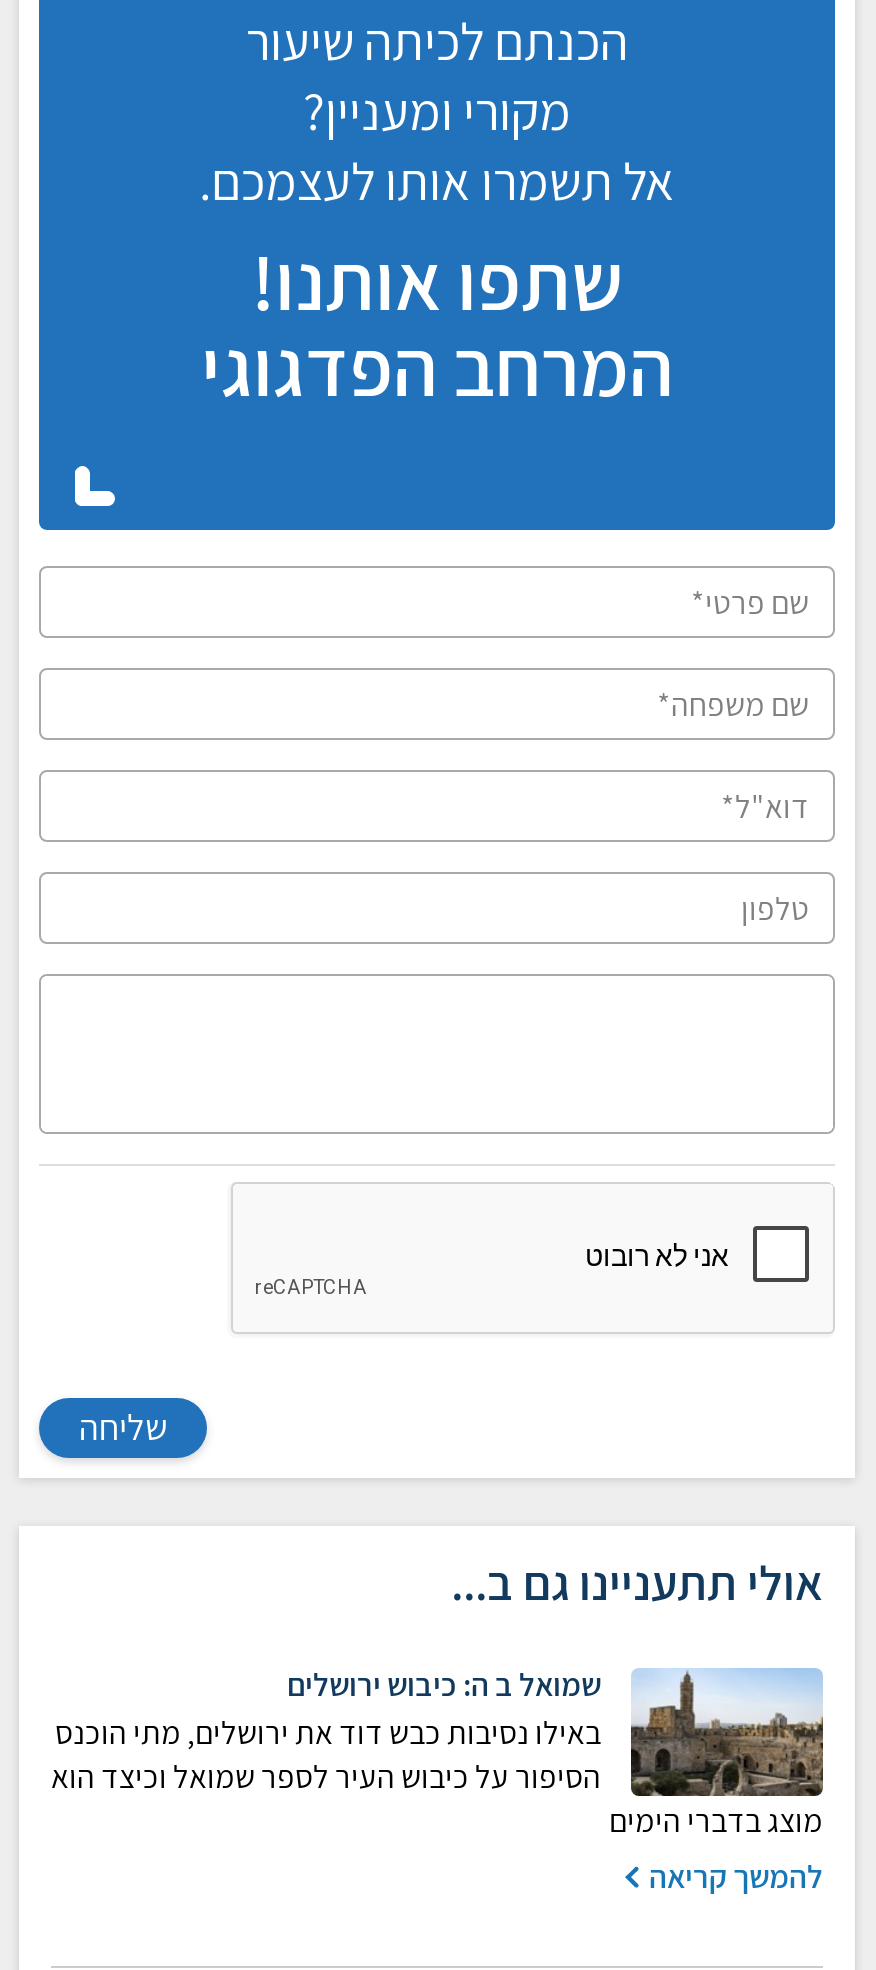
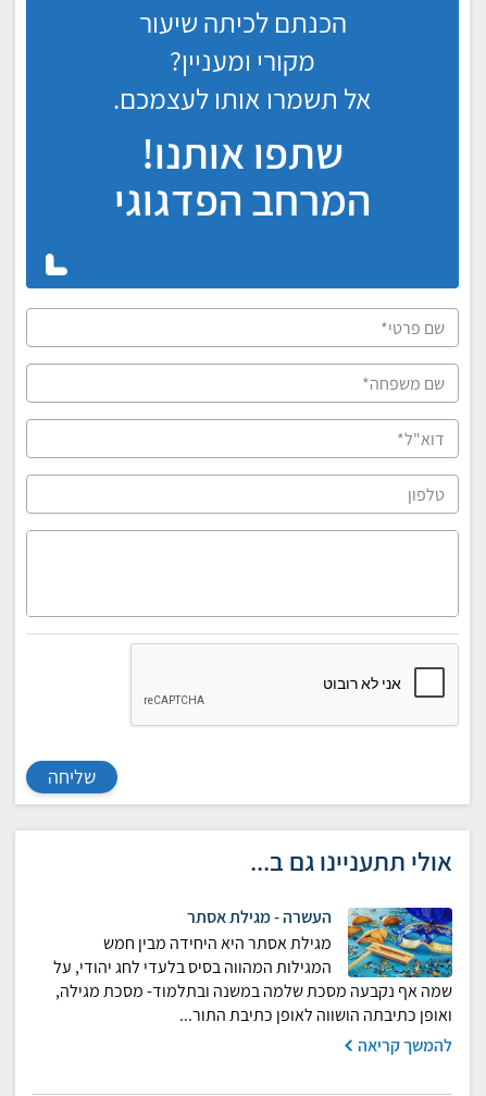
[51,1664,823,1842] [image] | שמואל ב ה: כיבוש ירושלים | באילו נסיבות כבש דוד את ירושלים, מתי הוכנס | הסיפור על כיבוש העיר לספר שמואל וכיצד הוא | מוצג בדברי הימים -> [53,906,453,1026] [image] | העשרה - מגילת אסתר | מגילת אסתר היא היחידה מבין חמש | המגילות המהווה בסיס בלעדי לחג יהודי, על | שמה אף נקבעה מסכת שלמה במשנה ובתלמוד- מסכת מגילה, | ואופן כתיבתה הושווה לאופן כתיבת התור...

